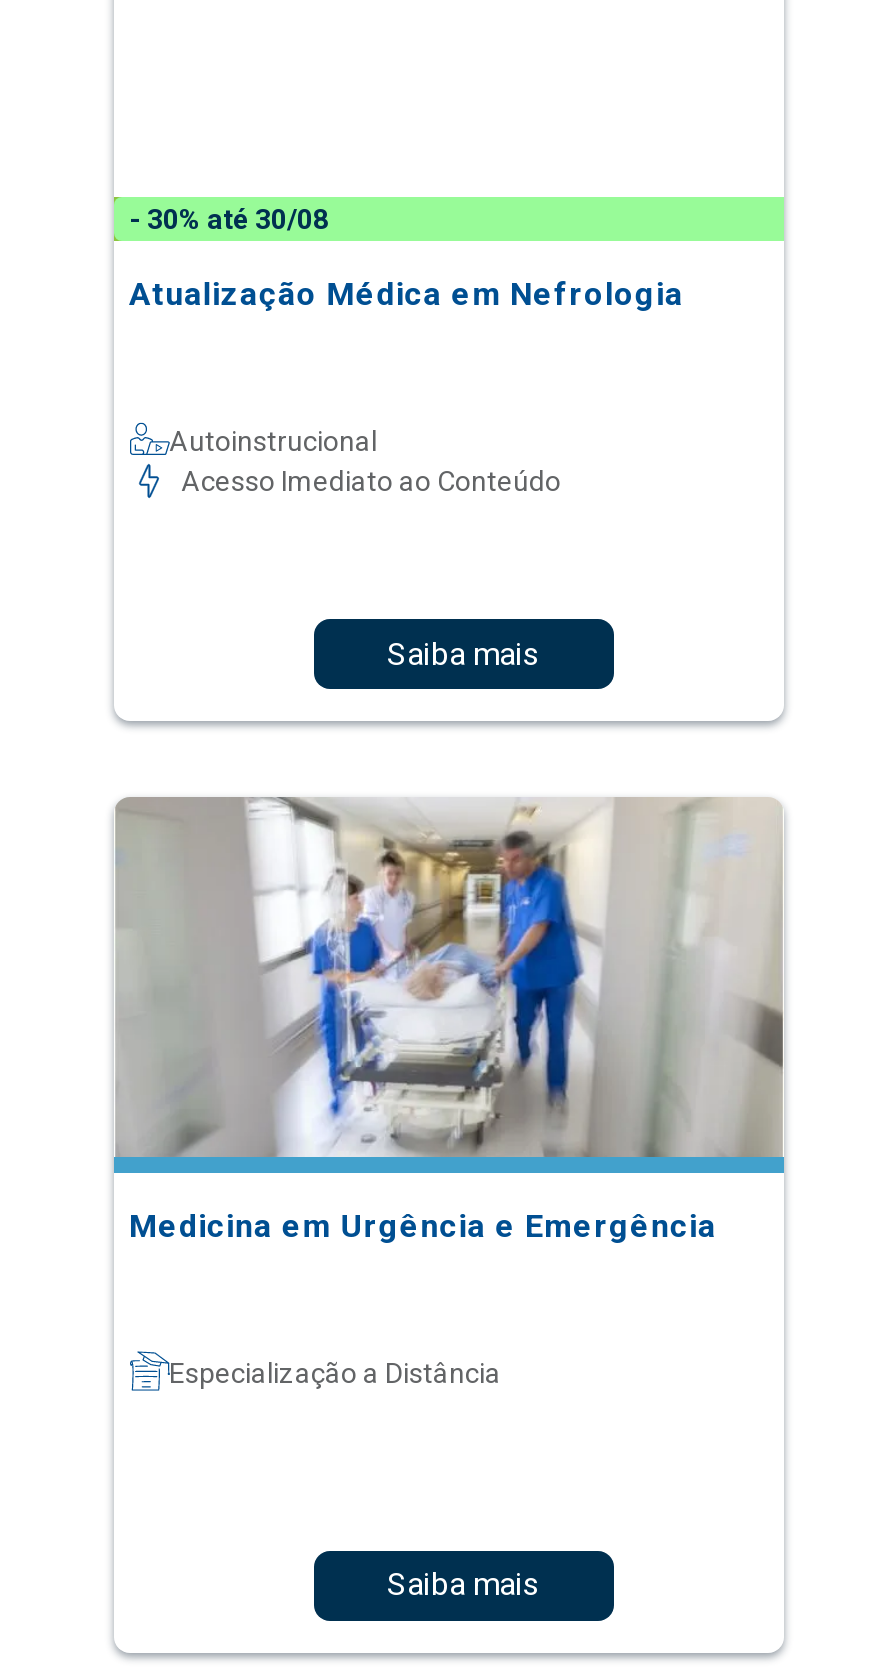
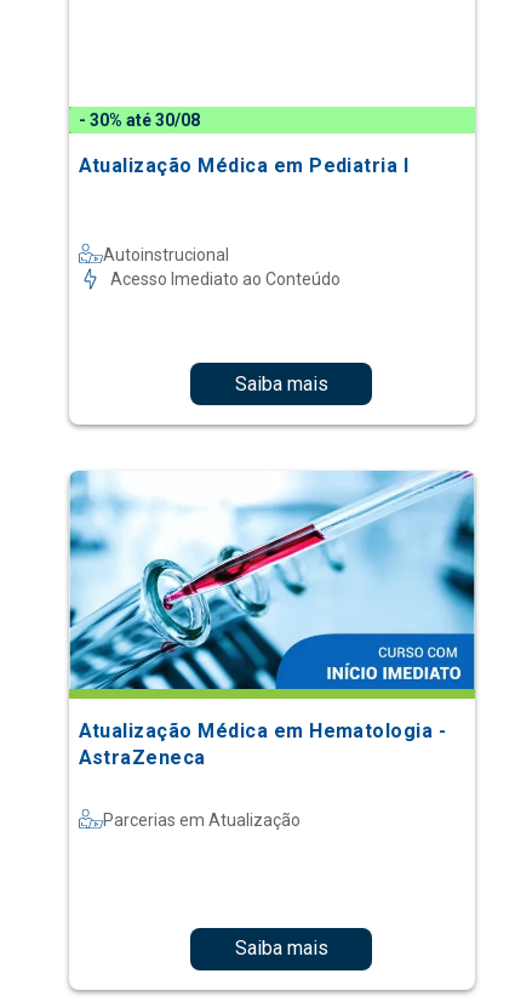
[129,275,684,313] Atualização Médica em Nefrologia -> [78,154,409,177] Atualização Médica em Pediatria I
[112,795,786,1245] [image] | Medicina em Urgência e Emergência -> [68,471,476,769] [image] | Atualização Médica em Hematologia - | AstraZeneca
[169,1357,501,1389] Especialização a Distância -> [102,810,300,830] Parcerias em Atualização

